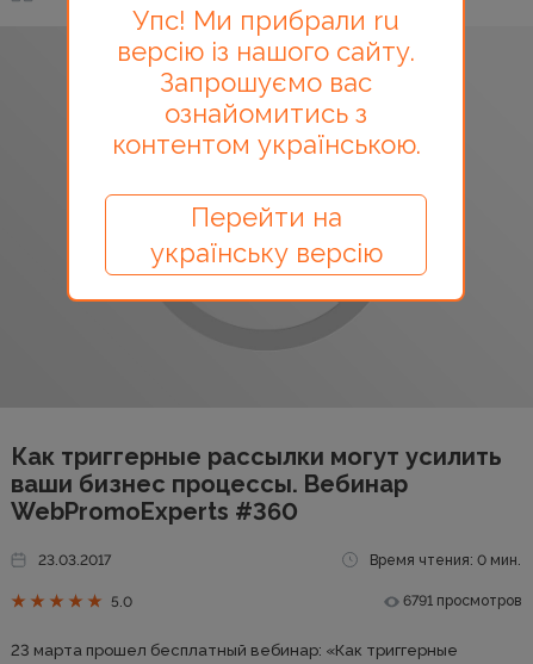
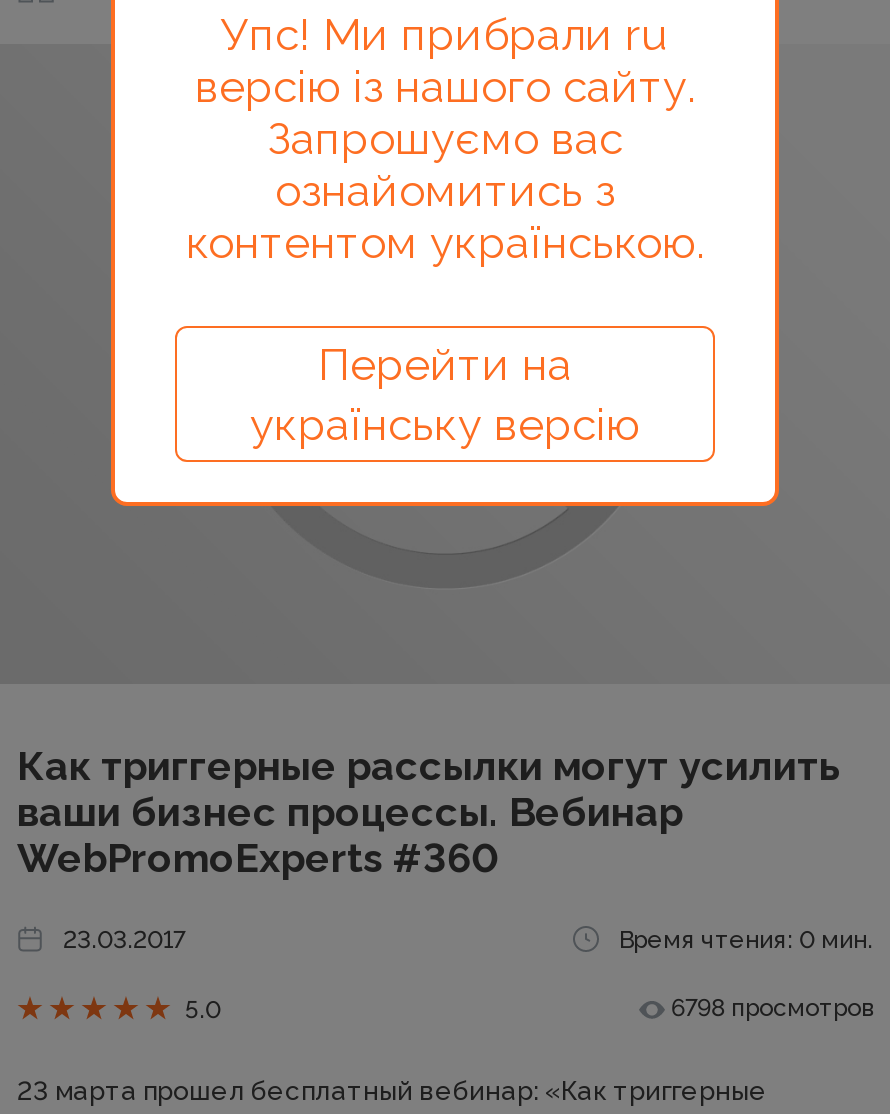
[399,592,521,609] 6791 просмотров -> [665,994,873,1022] 6798 просмотров

